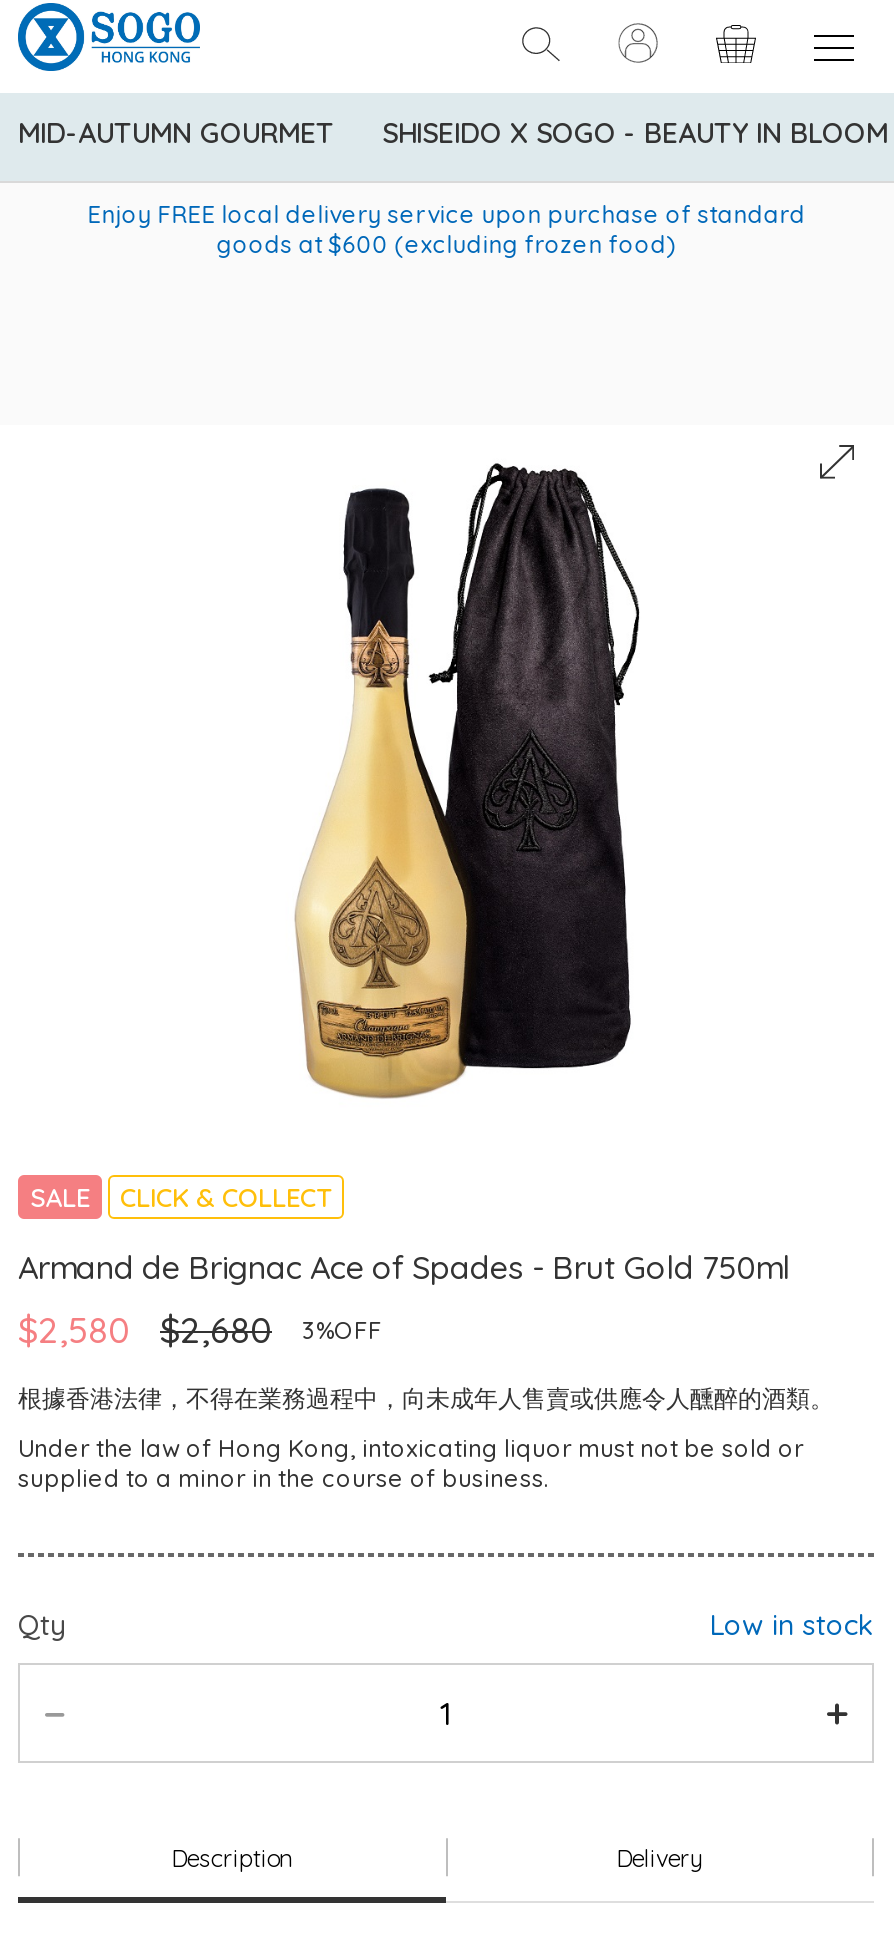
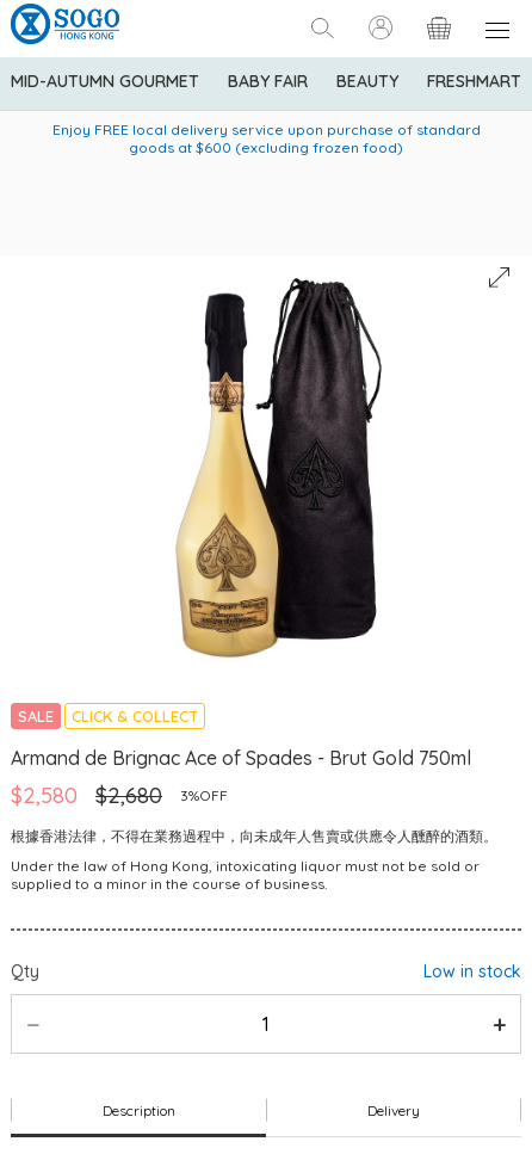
[382,115,888,151] SHISEIDO X SOGO - BEAUTY IN BLOOM -> [228,70,521,92] BABY FAIR | BEAUTY | FRESHMART

